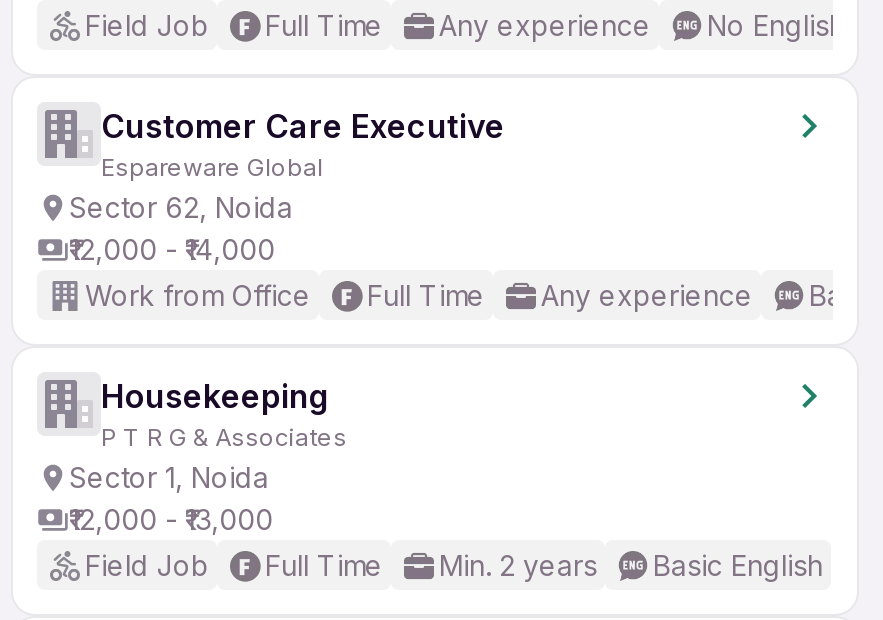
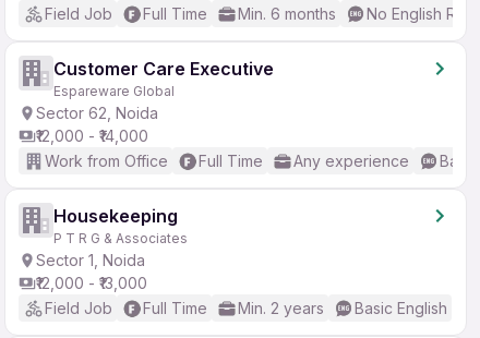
[439,8,651,42] Any experience -> [238,4,336,23] Min. 6 months

